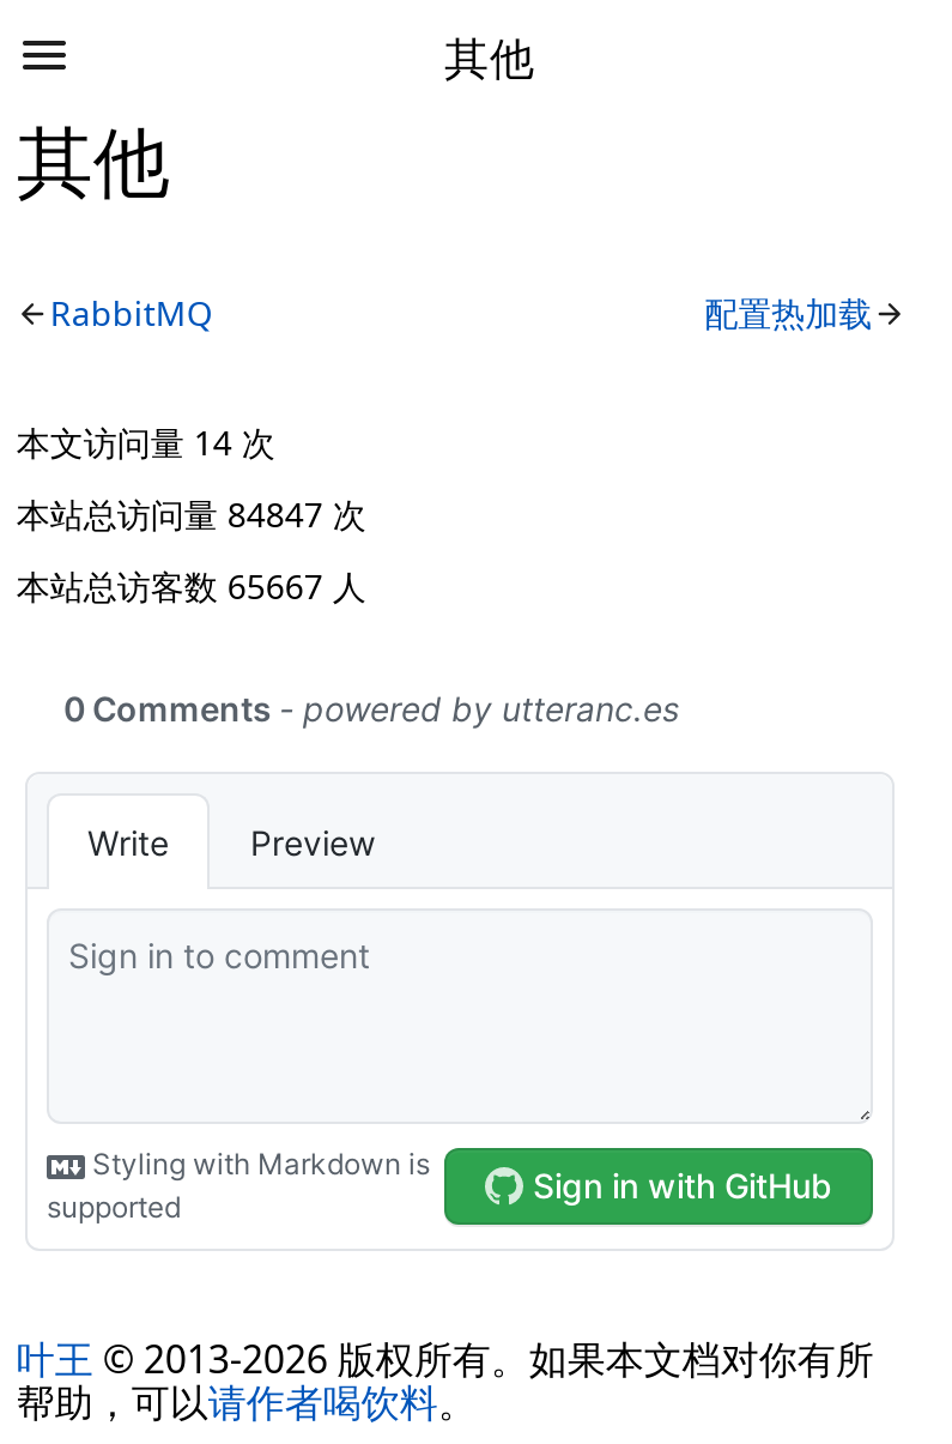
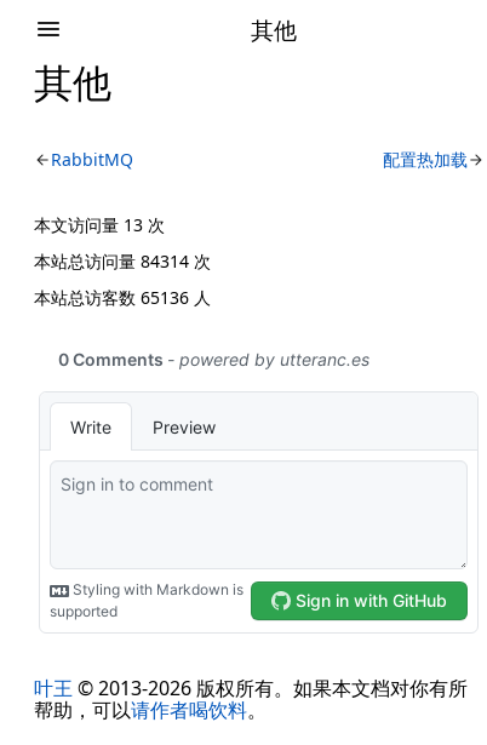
[17,419,275,465] 本文访问量14次 -> [34,213,165,236] 本文访问量13次
[17,491,366,537] 本站总访问量84847次 -> [34,250,211,273] 本站总访问量84314次
[17,563,366,609] 本站总访客数65667人 -> [34,286,211,309] 本站总访客数65136人

